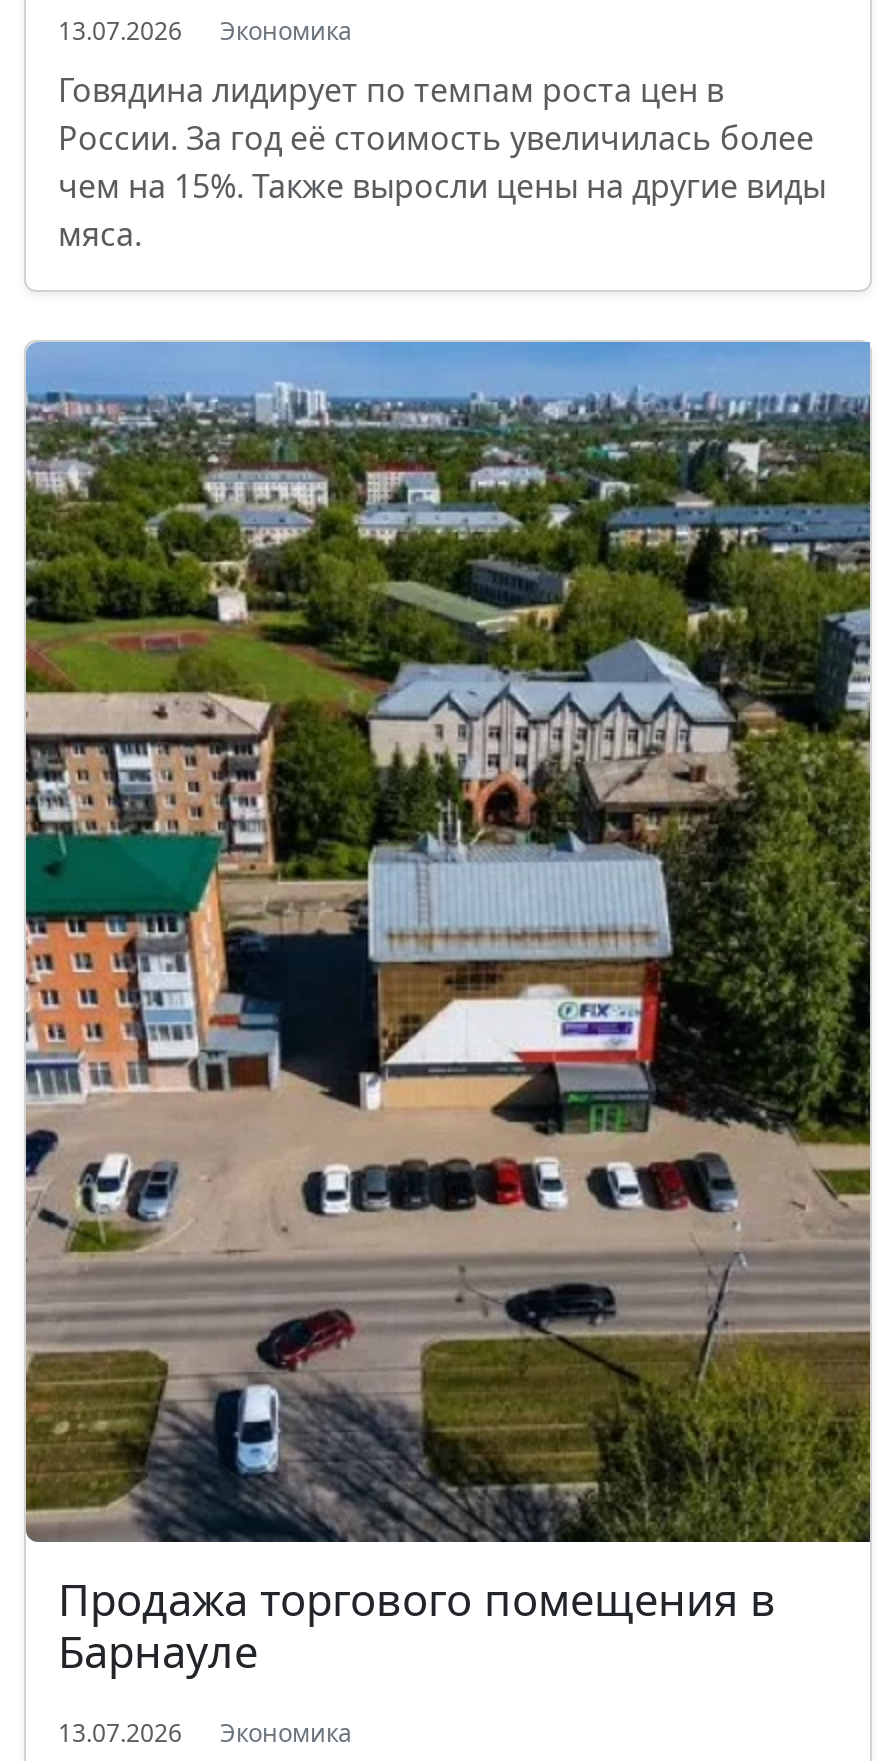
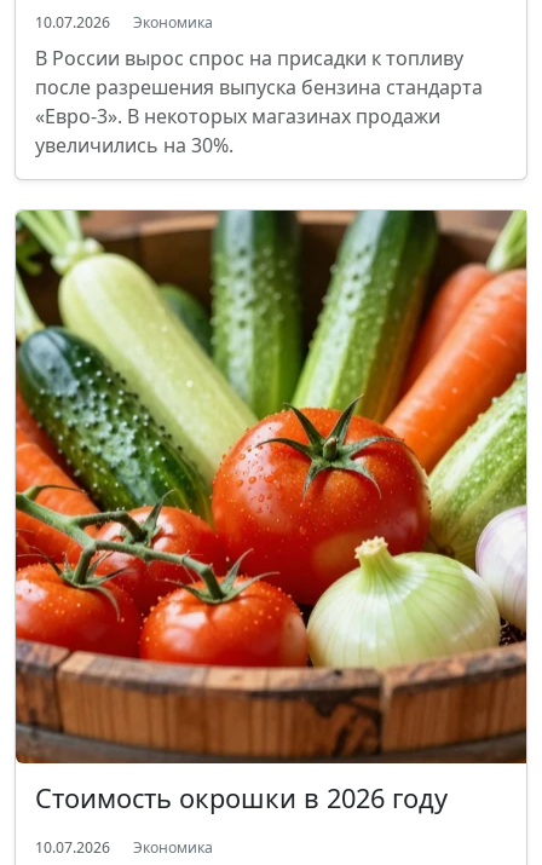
[58,14,352,48] 13.07.2026 Экономика -> [35,12,213,33] 10.07.2026 Экономика
[58,68,826,256] Говядина лидирует по темпам роста цен в | России. За год её стоимость увеличилась более | чем на 15%. Также выросли цены на другие виды | мяса. -> [35,45,483,158] В России вырос спрос на присадки к топливу | после разрешения выпуска бензина стандарта | «Евро-3». В некоторых магазинах продажи | увеличились на 30%.
[24,340,872,1680] [image] | Продажа торгового помещения в | Барнауле -> [15,209,527,815] [image] | Стоимость окрошки в 2026 году
[58,1716,352,1750] 13.07.2026 Экономика -> [35,837,213,858] 10.07.2026 Экономика

